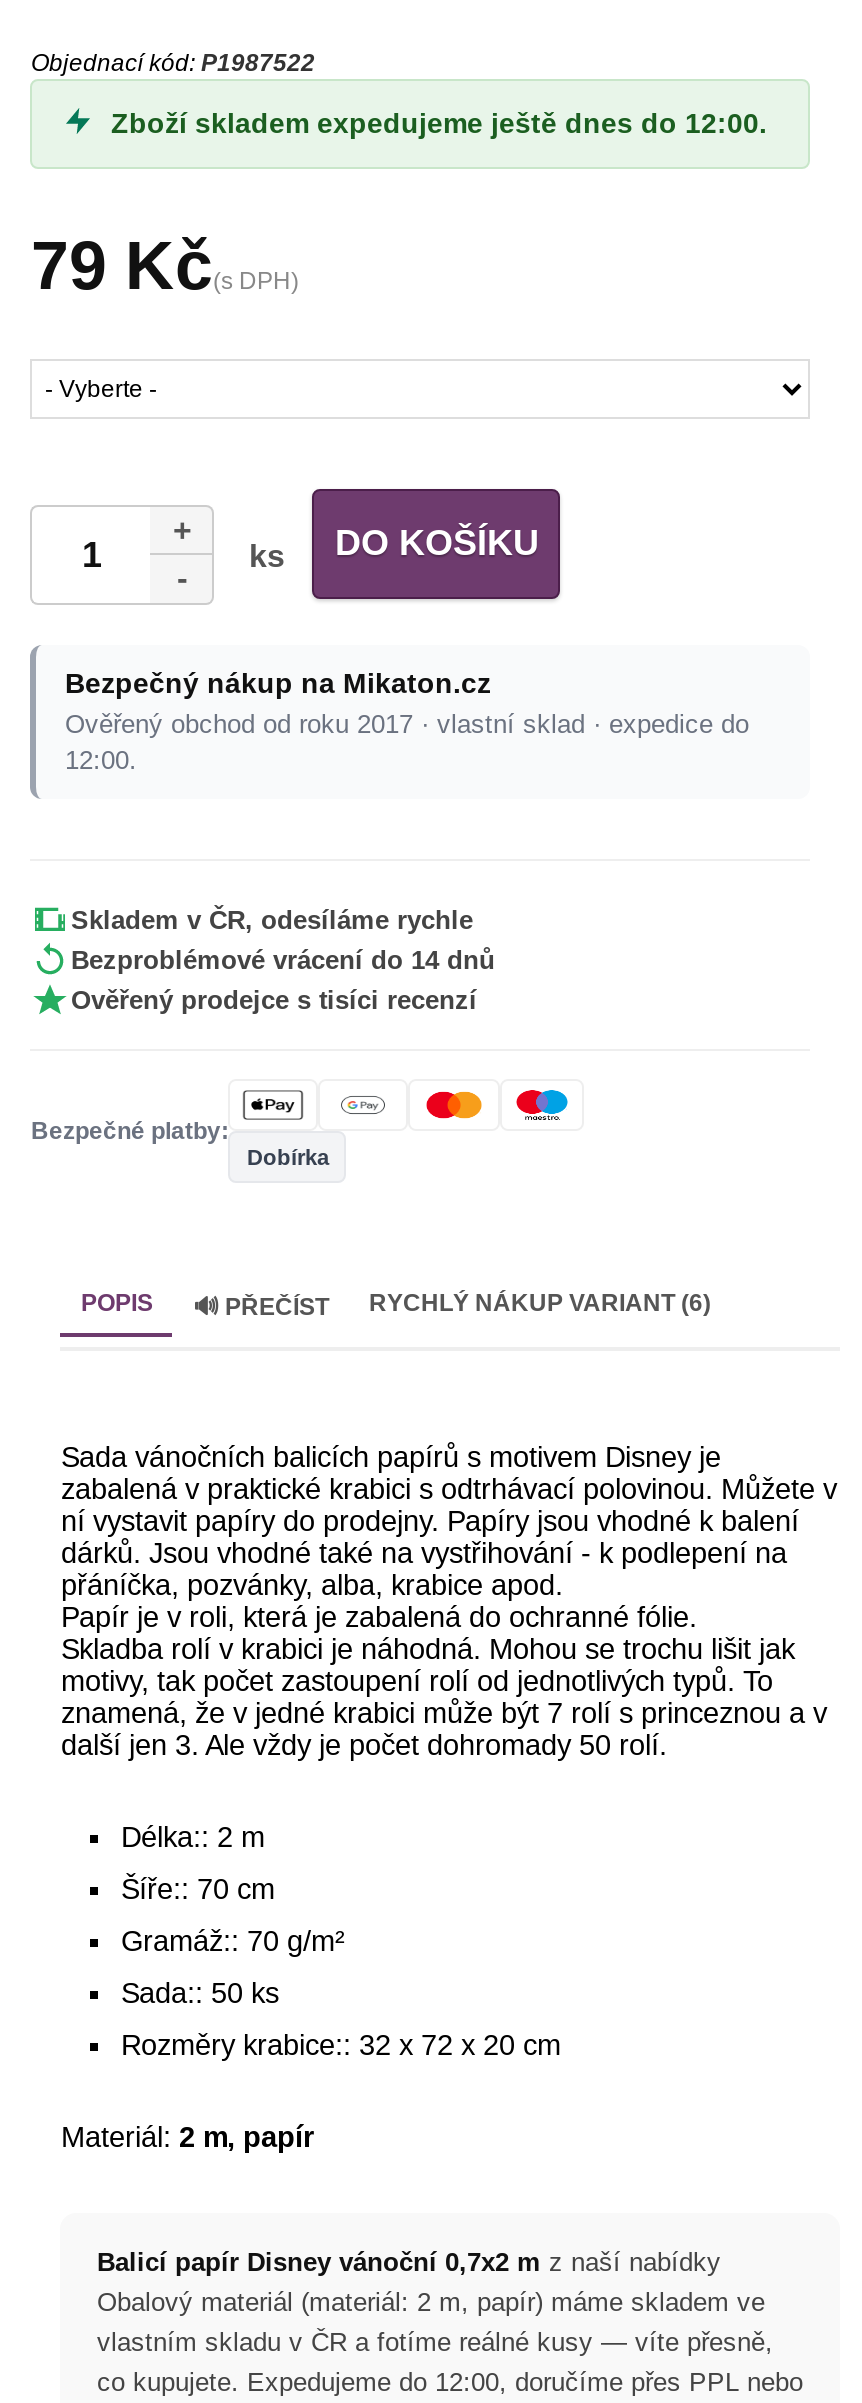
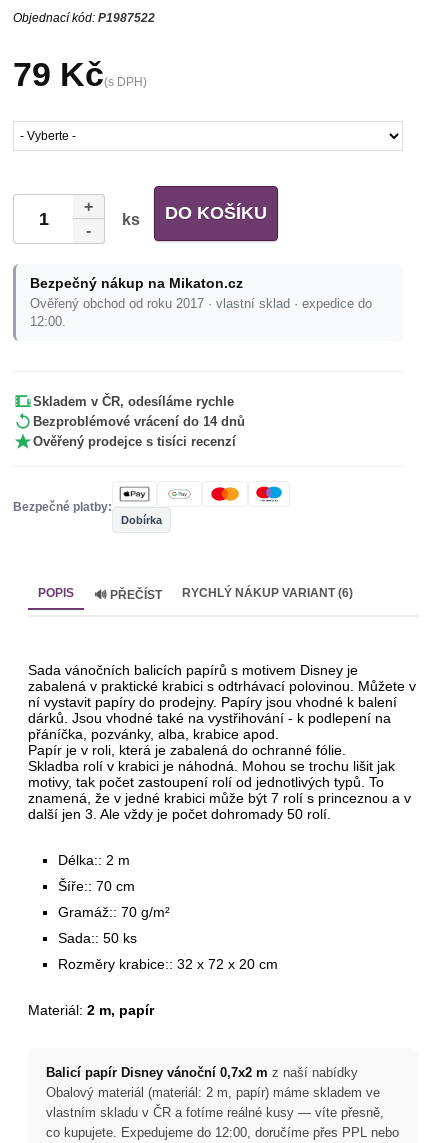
[111,108,767,140] Zboží skladem expedujeme ještě dnes do 12:00. -> none

